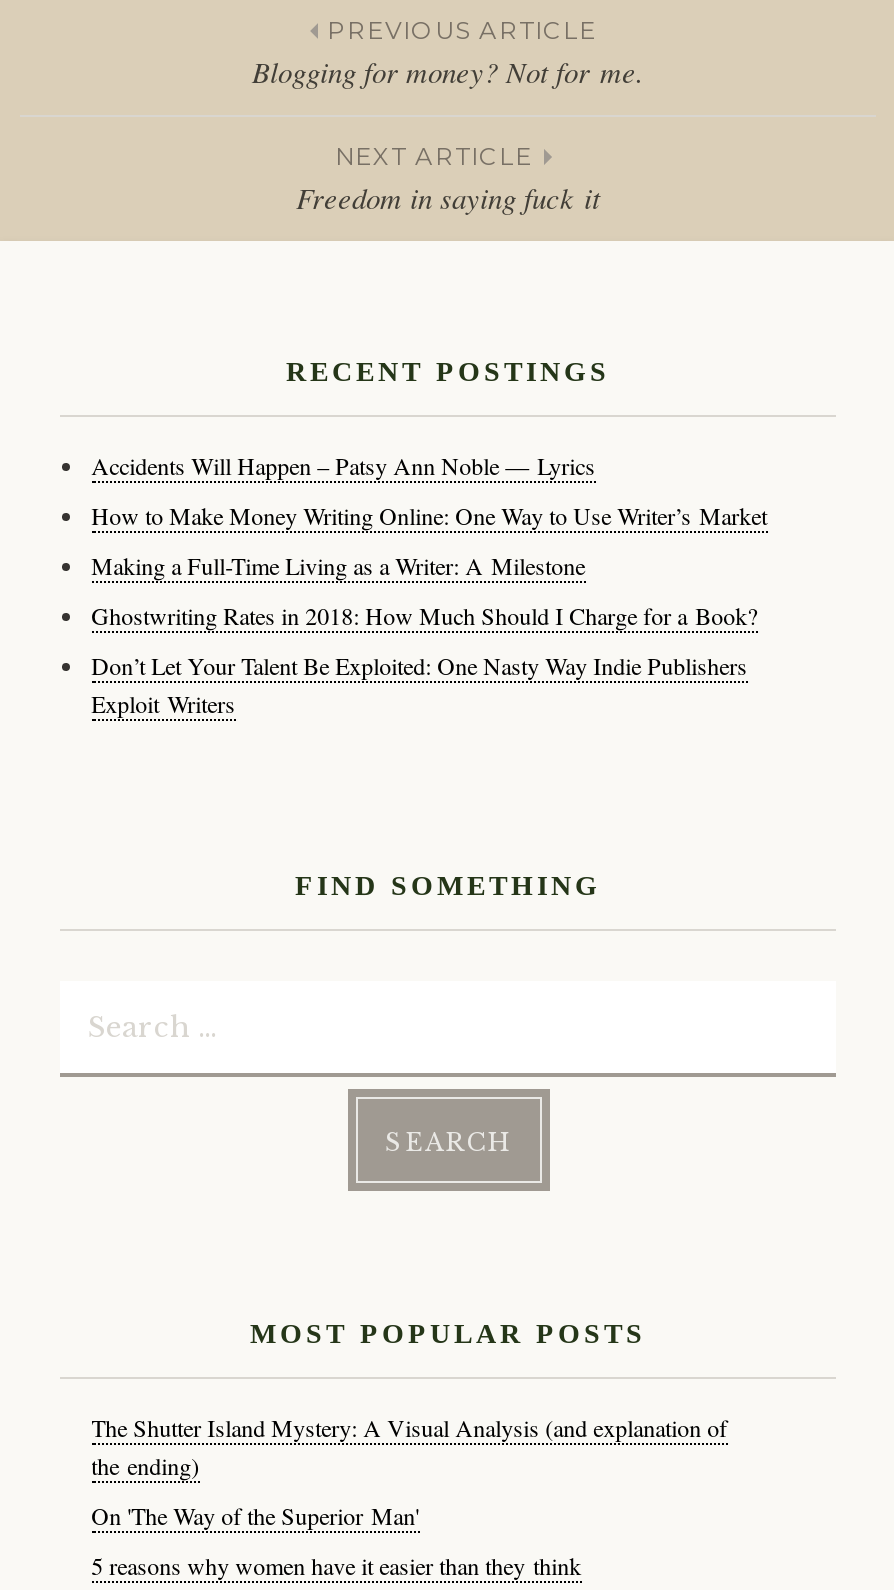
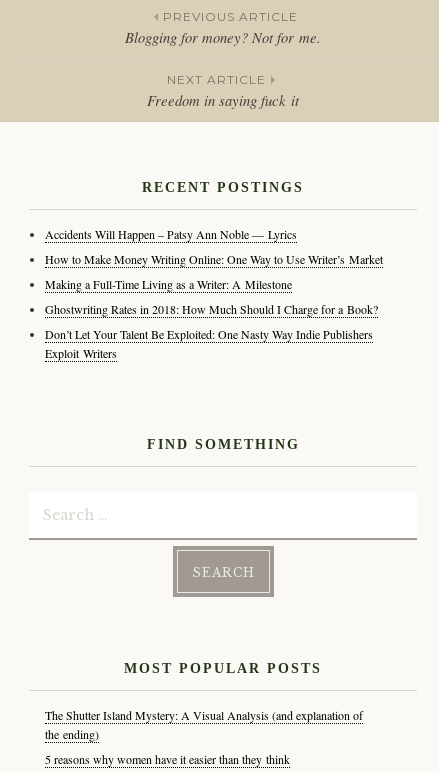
[91,1498,419,1530] On 'The Way of the Superior Man' -> none

